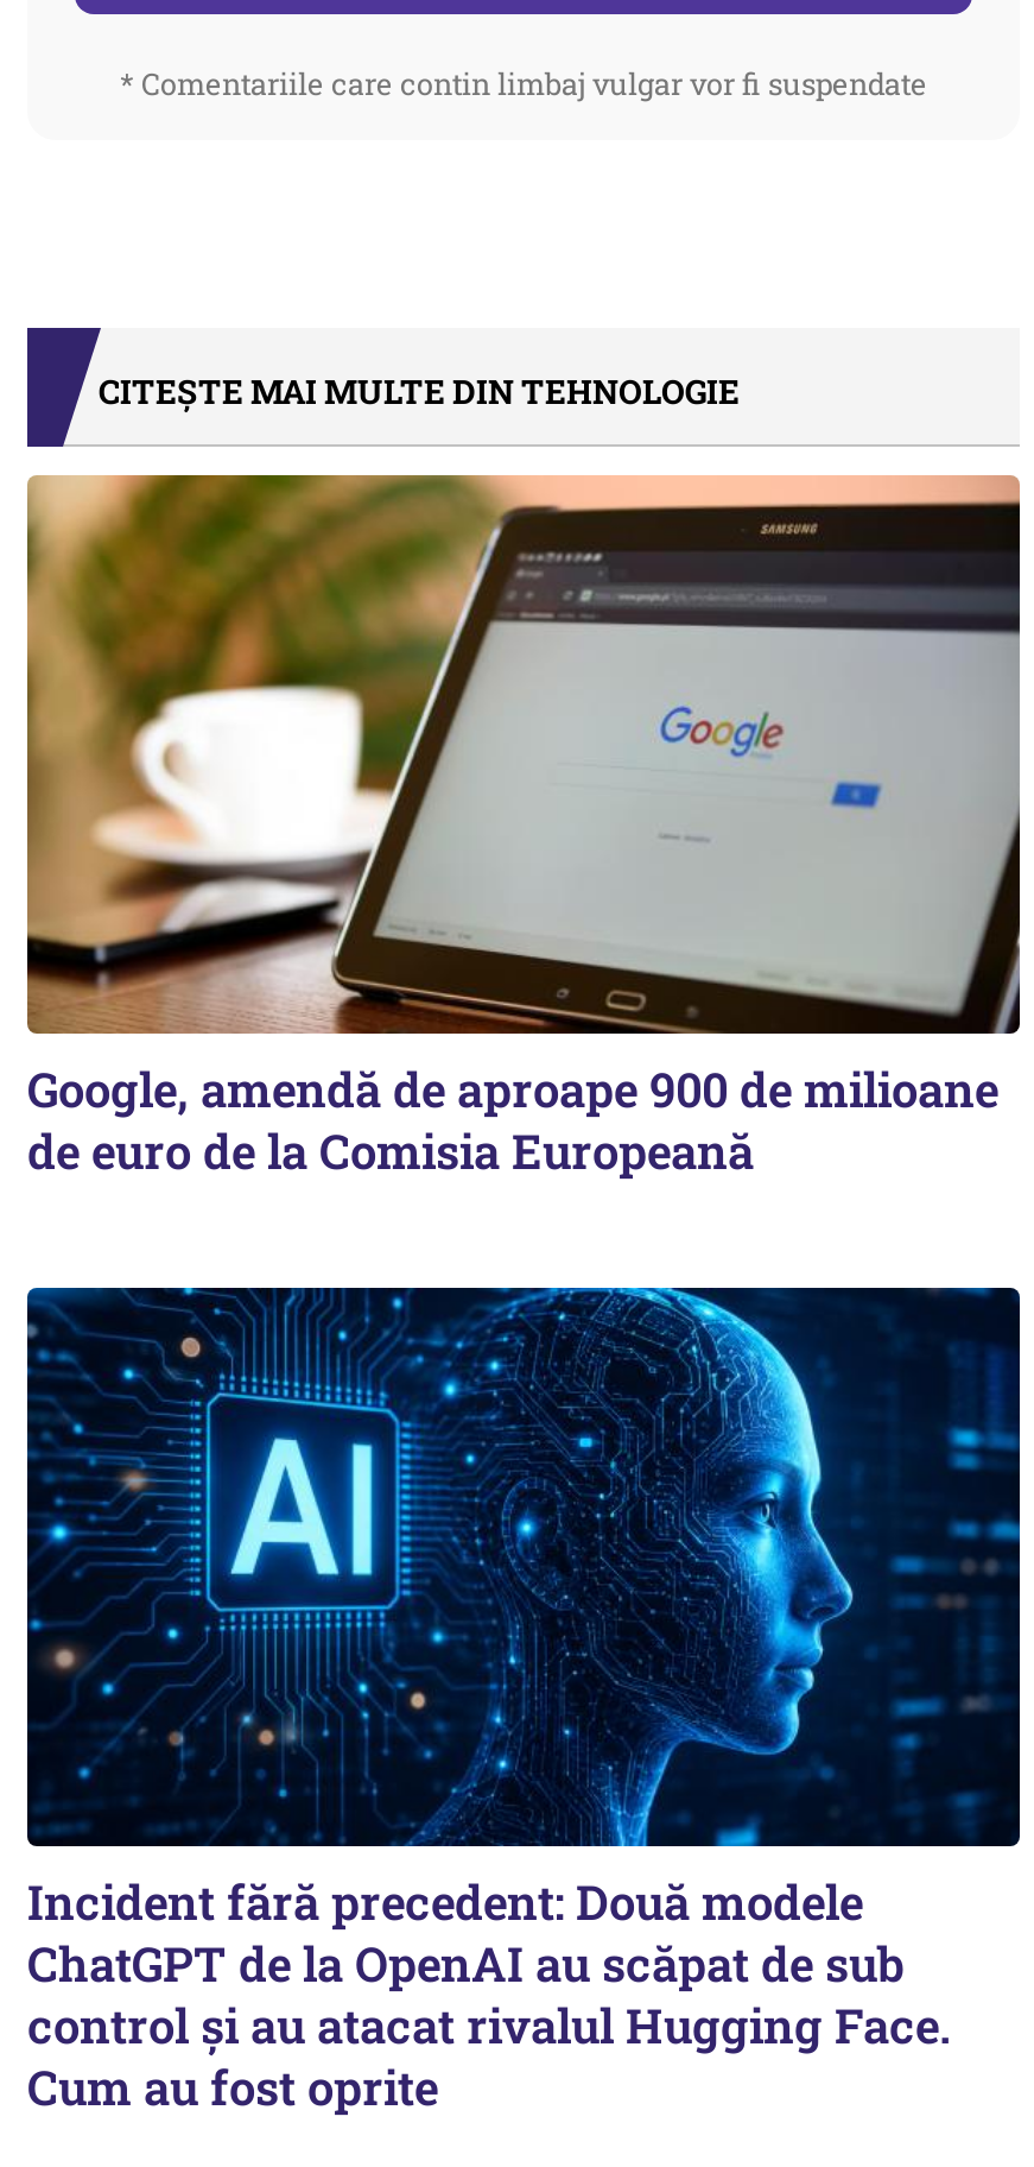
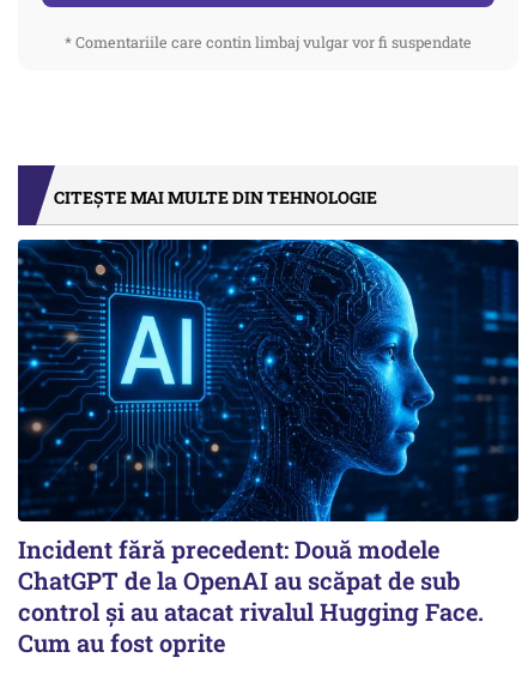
[25,473,1022,1181] [image] | Google, amendă de aproape 900 de milioane | de euro de la Comisia Europeană -> none

